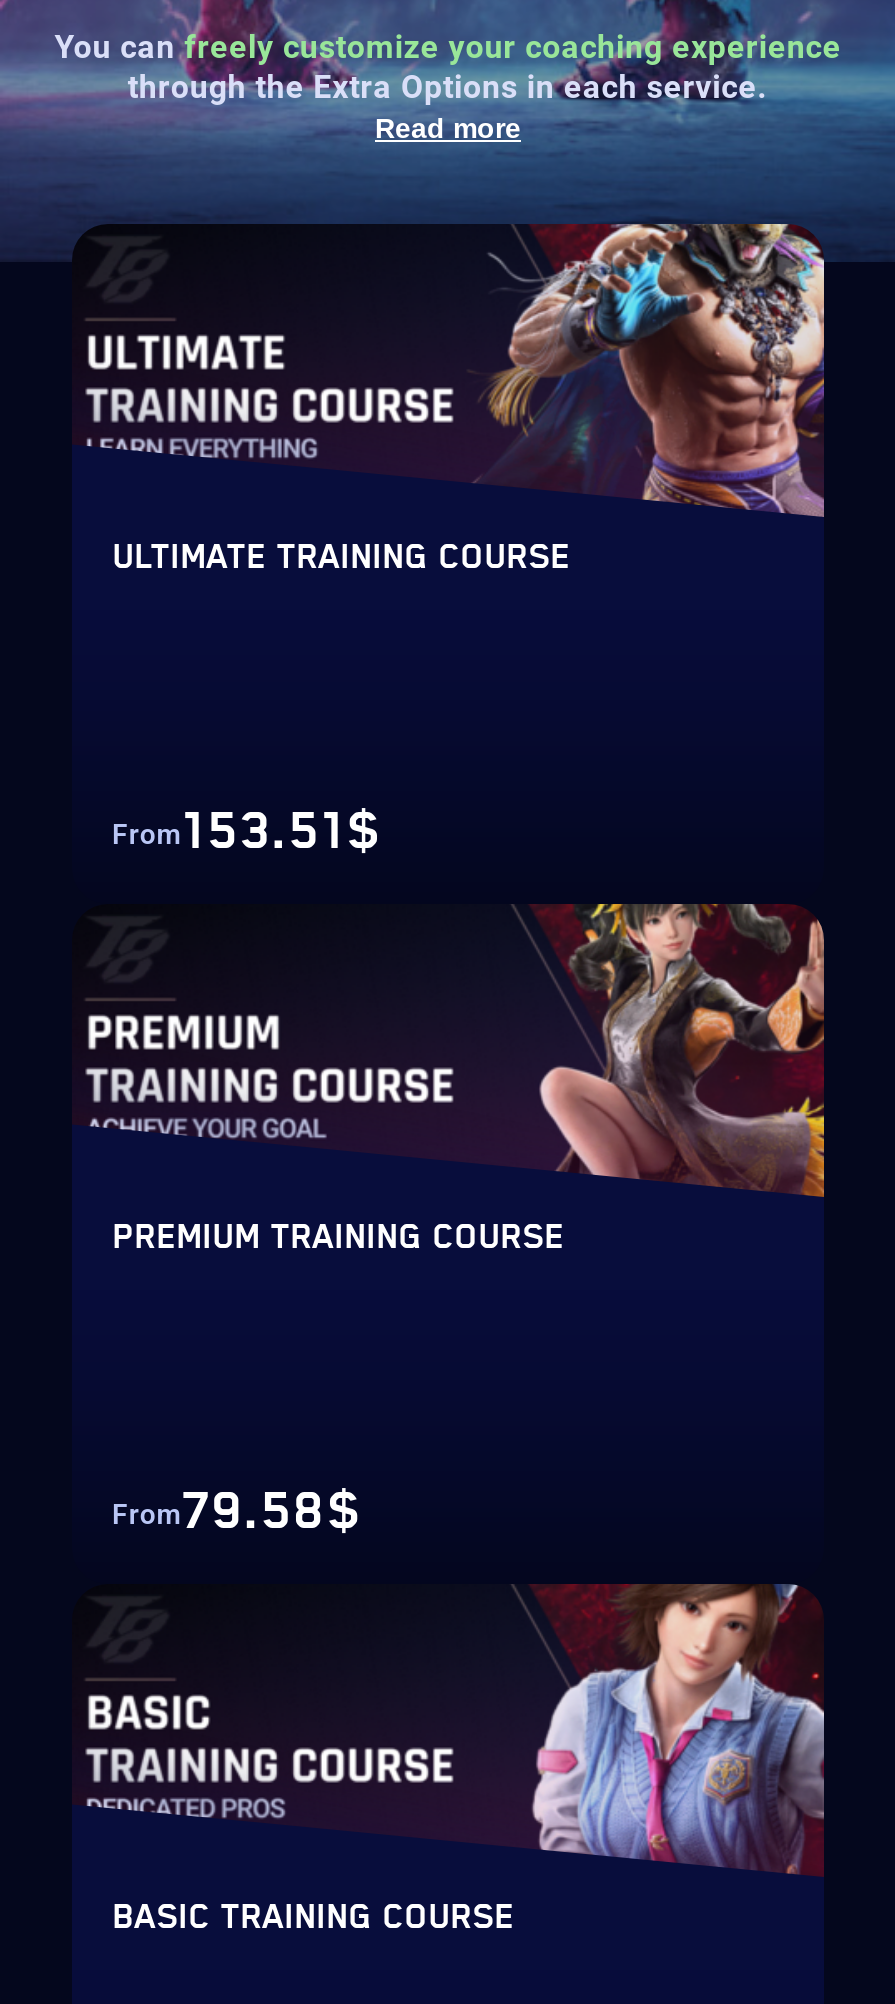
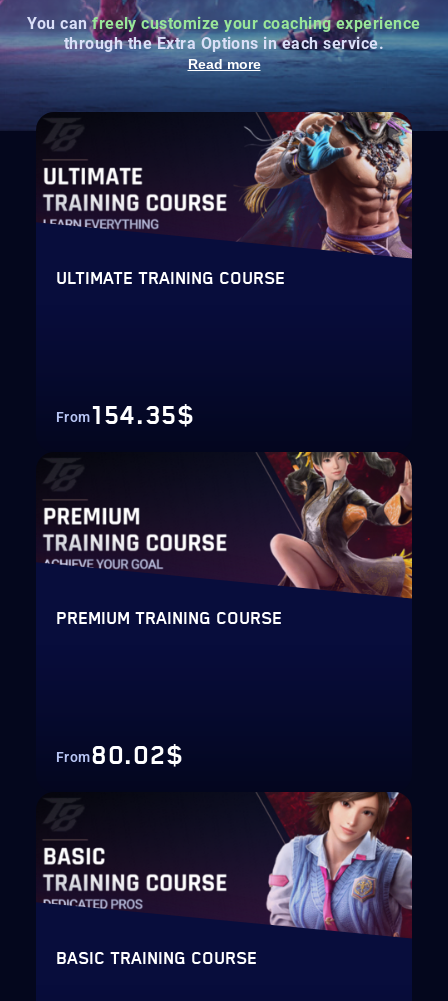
[112,802,382,864] From153.51$ -> [56,401,195,432] From154.35$
[112,1482,362,1544] From79.58$ -> [56,741,184,772] From80.02$

